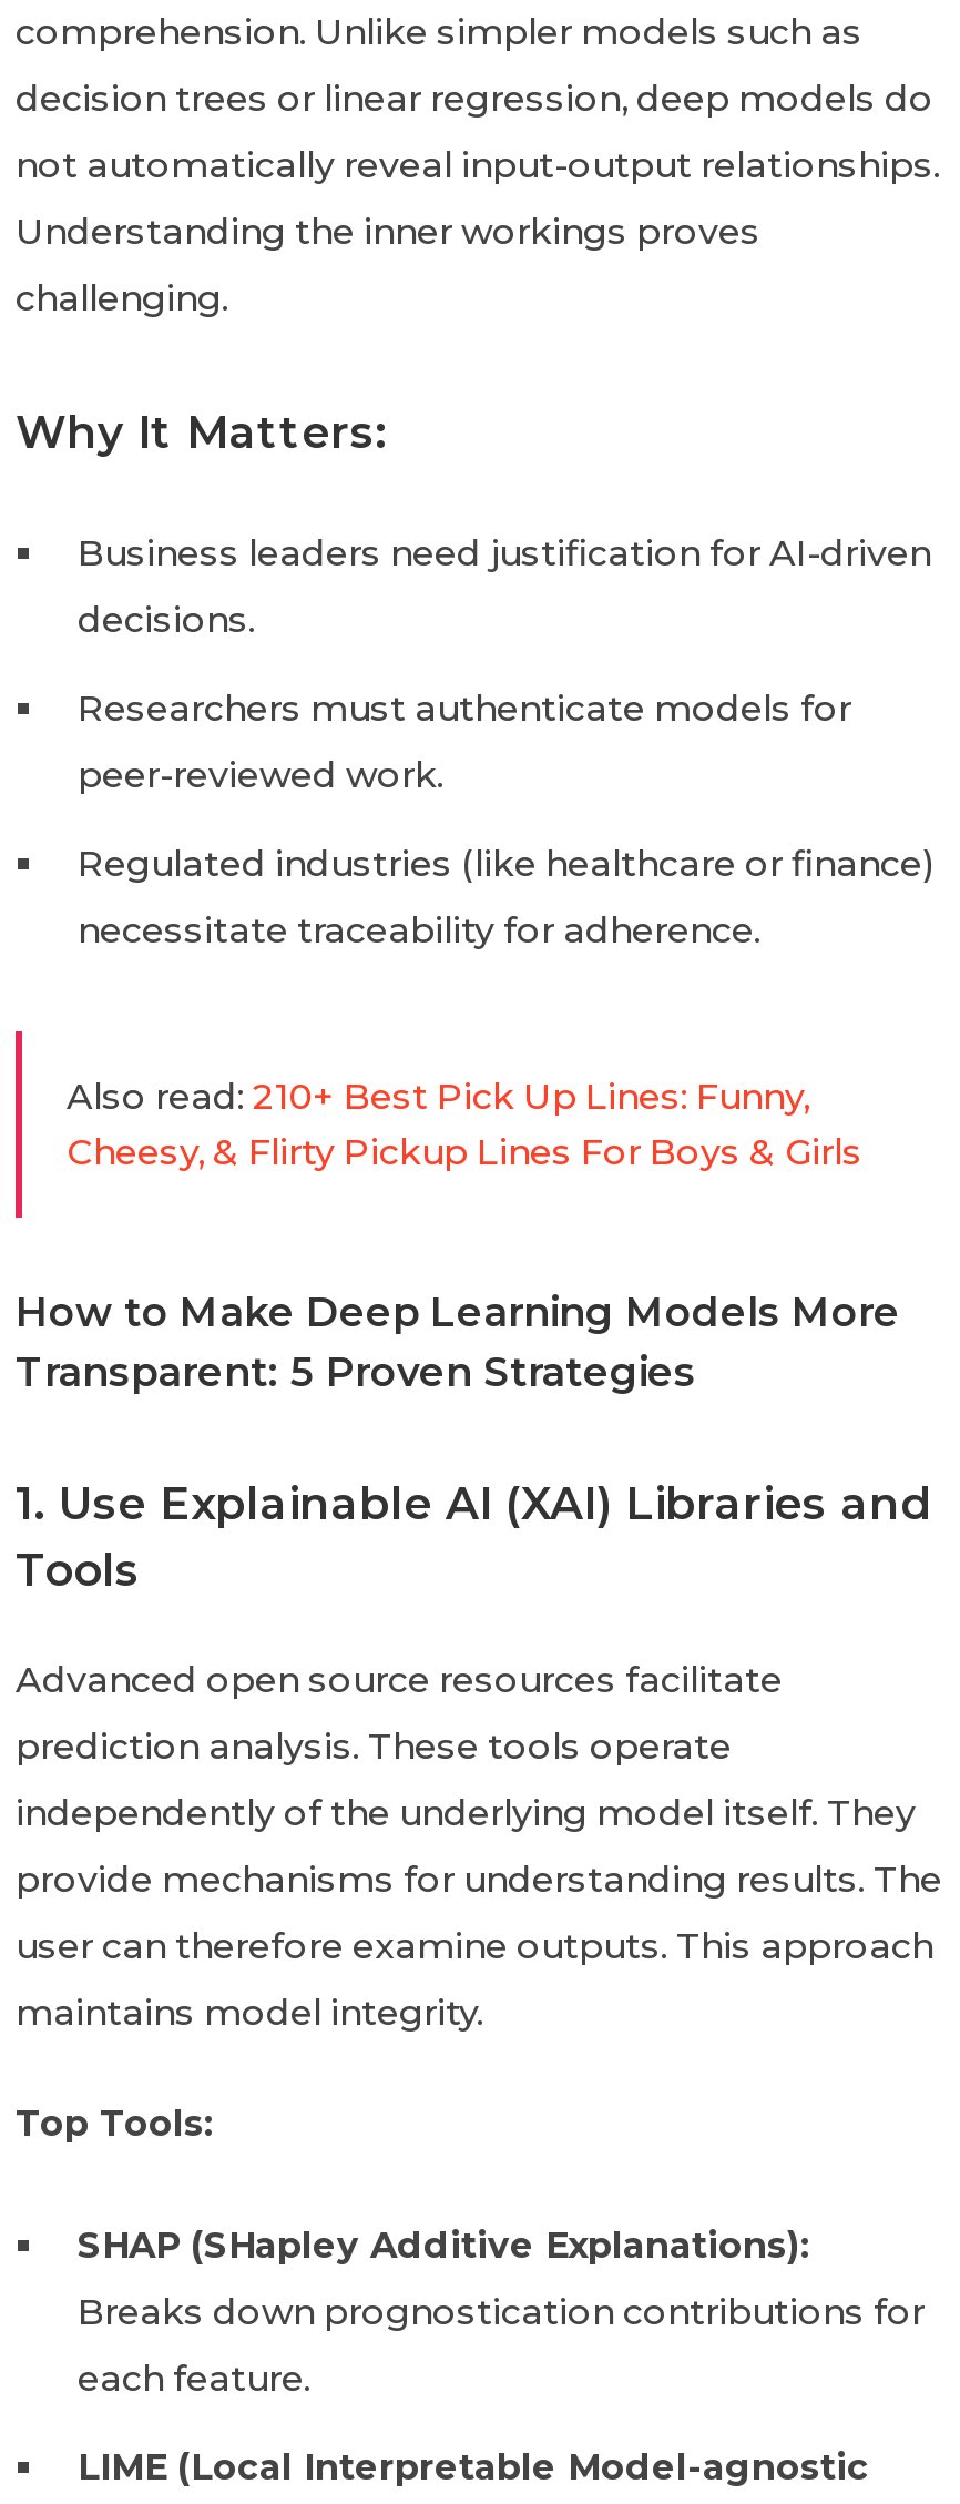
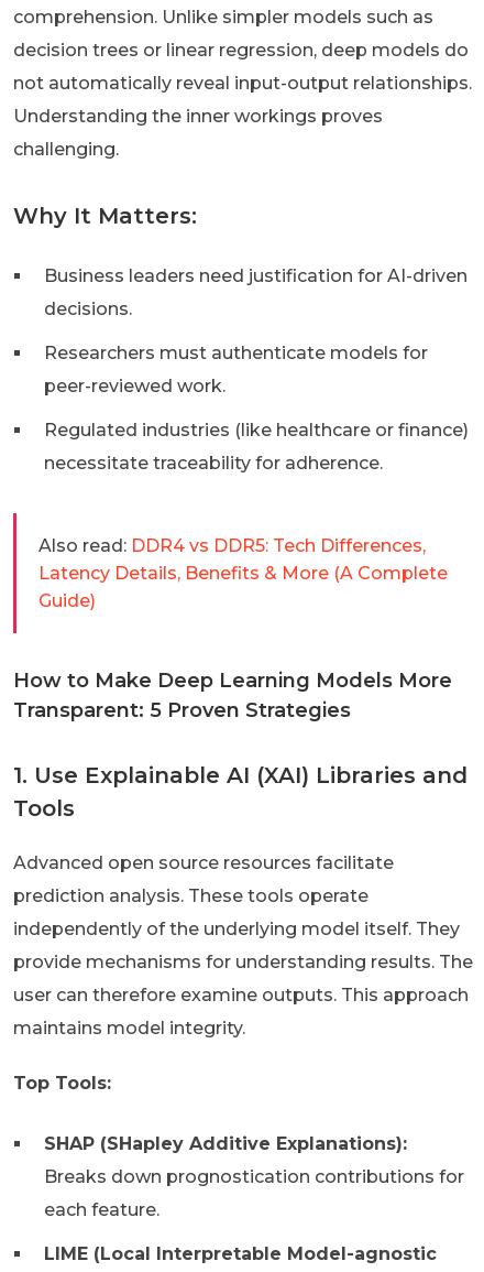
[67,1075,862,1173] Also read: 210+ Best Pick Up Lines: Funny, | Cheesy, & Flirty Pickup Lines For Boys & Girls -> [38,535,448,611] Also read: DDR4 vs DDR5: Tech Differences, | Latency Details, Benefits & More (A Complete | Guide)

